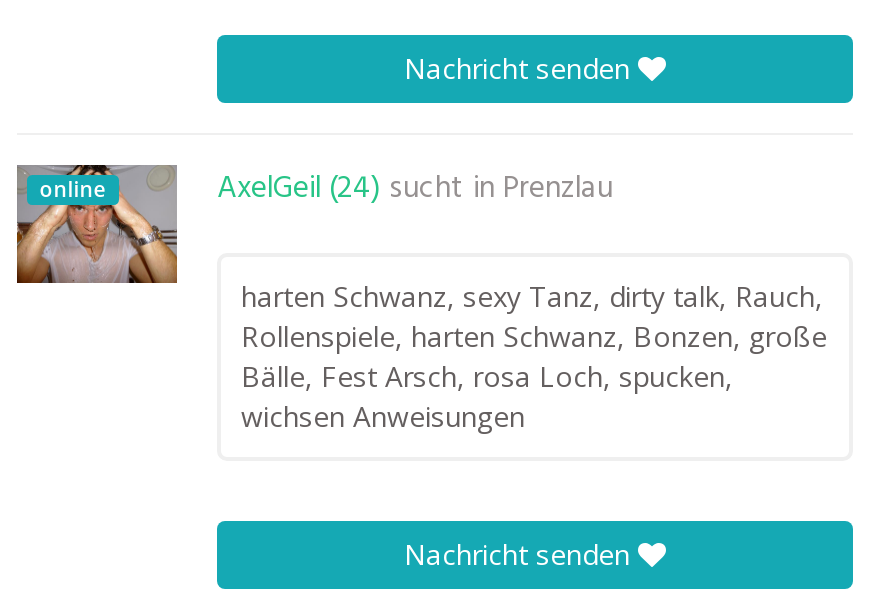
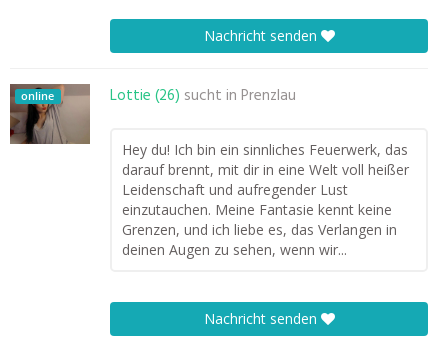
[15,163,613,285] [image] | AxelGeil (24) sucht in Prenzlau -> [10,83,296,145] [image] | Lottie (26) sucht in Prenzlau
[241,276,827,434] harten Schwanz, sexy Tanz, dirty talk, Rauch, | Rollenspiele, harten Schwanz, Bonzen, große | Bälle, Fest Arsch, rosa Loch, spucken, | wichsen Anweisungen -> [122,139,409,258] Hey du! Ich bin ein sinnliches Feuerwerk, das | darauf brennt, mit dir in eine Welt voll heißer | Leidenschaft und aufregender Lust | einzutauchen. Meine Fantasie kennt keine | Grenzen, und ich liebe es, das Verlangen in | deinen Augen zu sehen, wenn wir...

